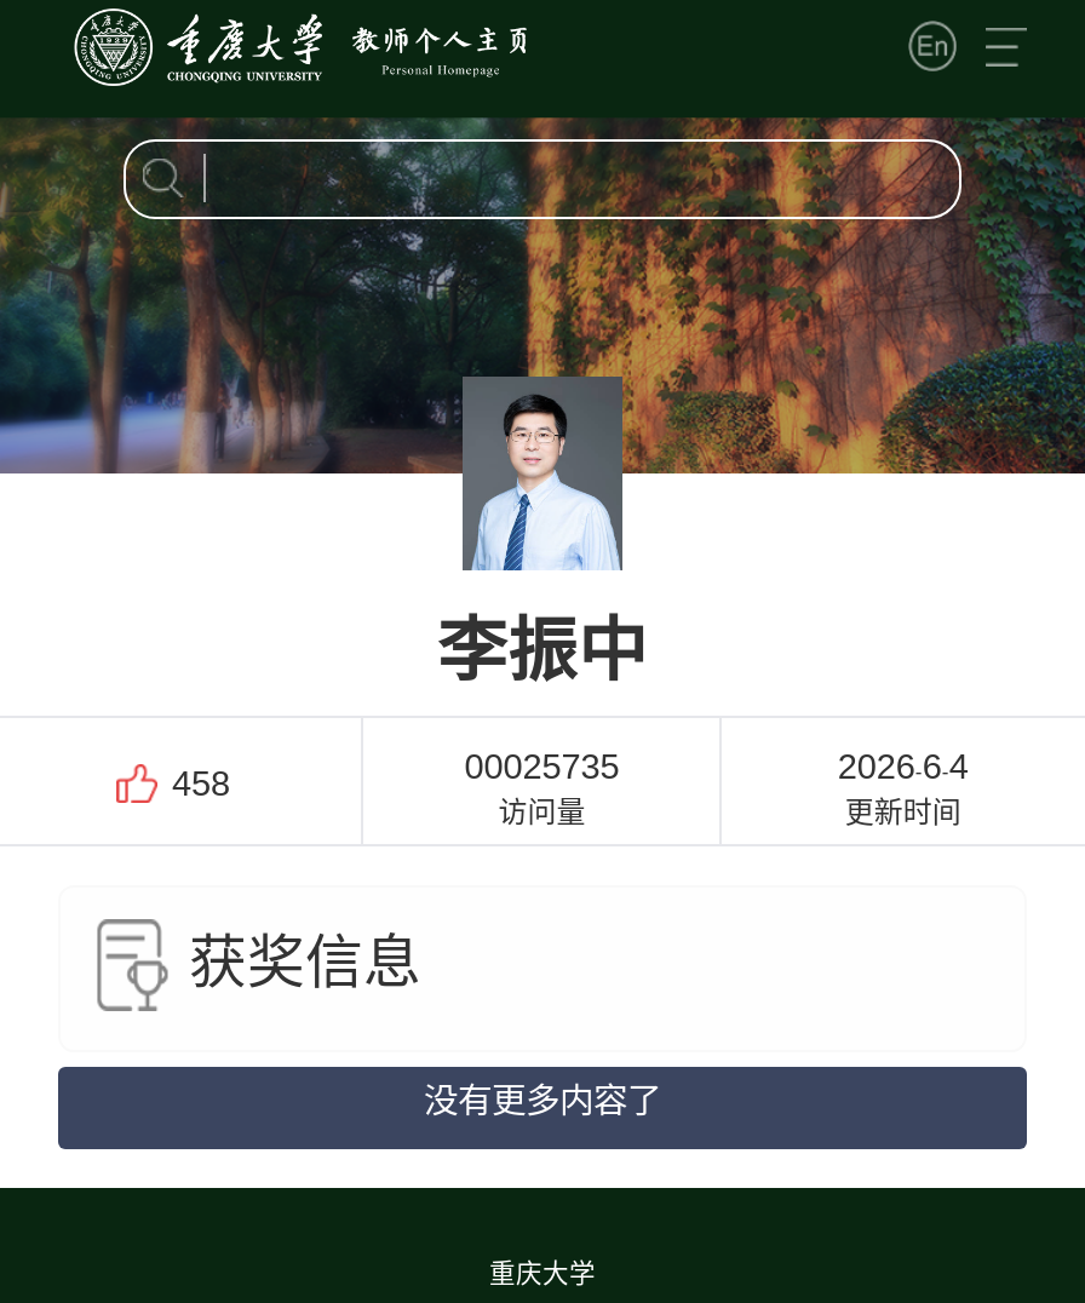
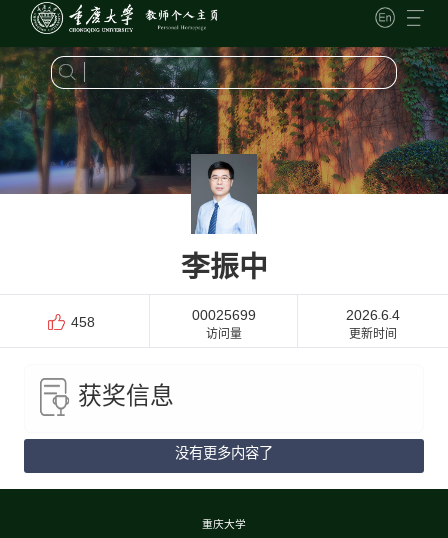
[465,747,620,786] 00025735 -> [192,307,256,323] 00025699

